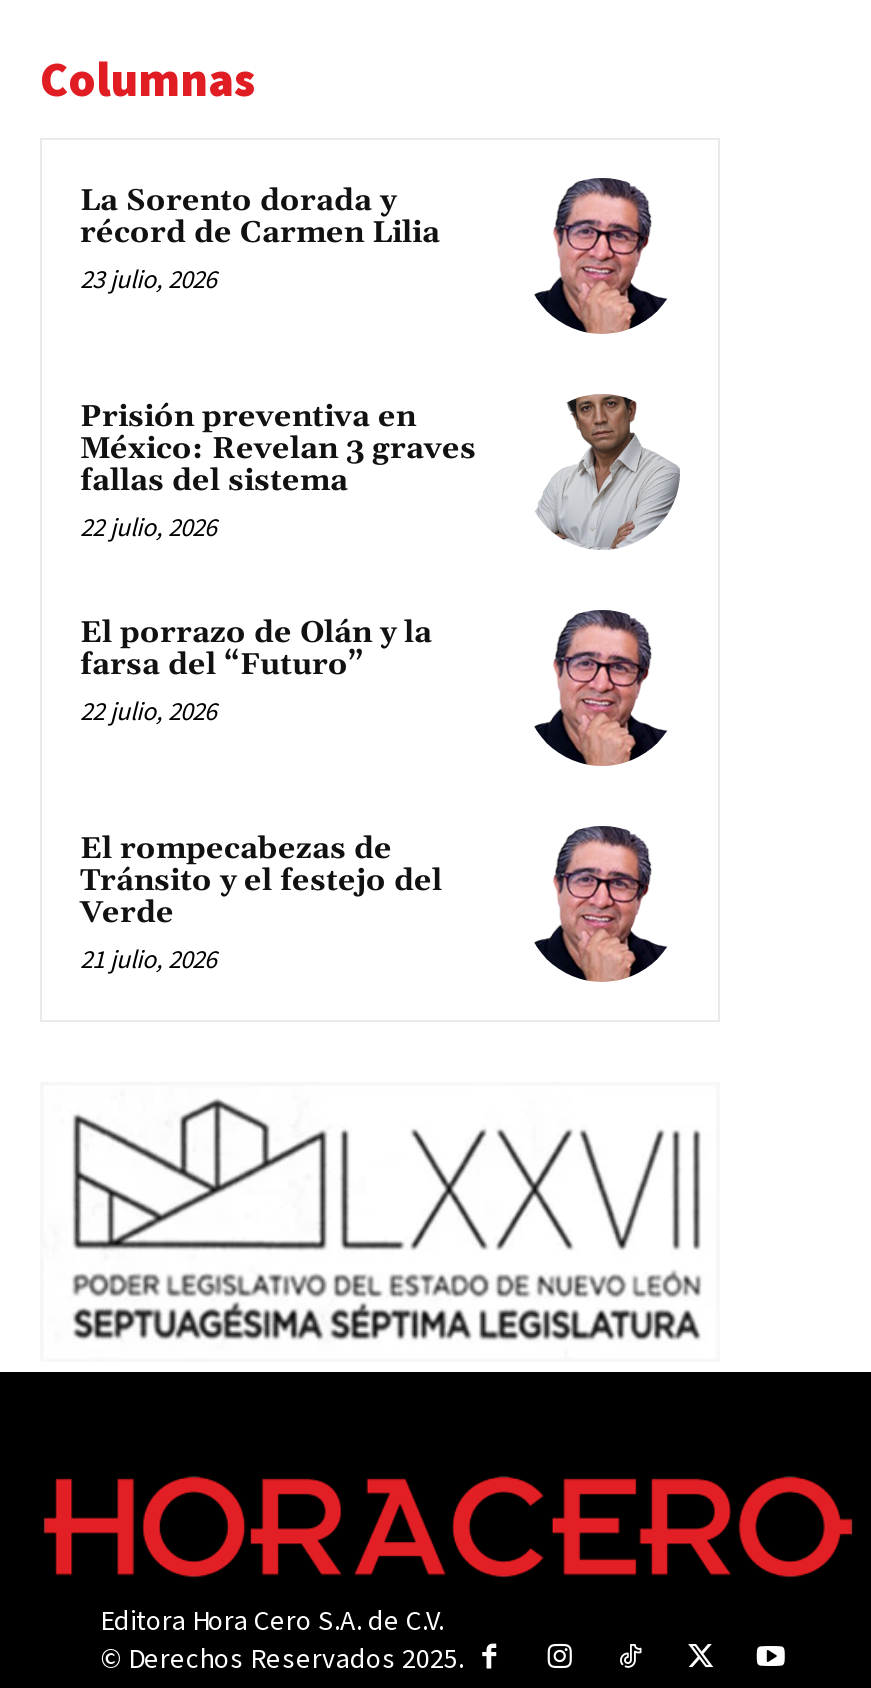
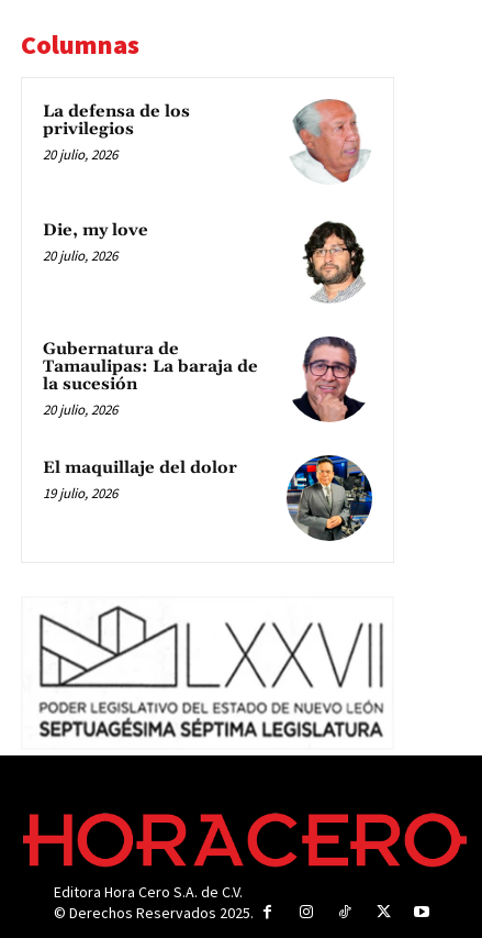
[80,181,440,295] La Sorento dorada y | récord de Carmen Lilia | 23 julio, 2026 -> [43,101,190,163] La defensa de los | privilegios | 20 julio, 2026
[534,176,674,334] [image] -> [290,99,371,184] [image]
[80,397,476,543] Prisión preventiva en | México: Revelan 3 graves | fallas del sistema | 22 julio, 2026 -> [43,219,148,265] Die, my love | 20 julio, 2026
[536,392,682,548] [image] -> [294,218,372,301] [image]
[80,613,432,727] El porrazo de Olán y la | farsa del “Futuro” | 22 julio, 2026 -> [43,338,258,419] Gubernatura de | Tamaulipas: La baraja de | la sucesión | 20 julio, 2026
[80,829,442,975] El rompecabezas de | Tránsito y el festejo del | Verde | 21 julio, 2026 -> [43,457,237,502] El maquillaje del dolor | 19 julio, 2026
[524,828,680,982] [image] -> [285,456,373,542] [image]

